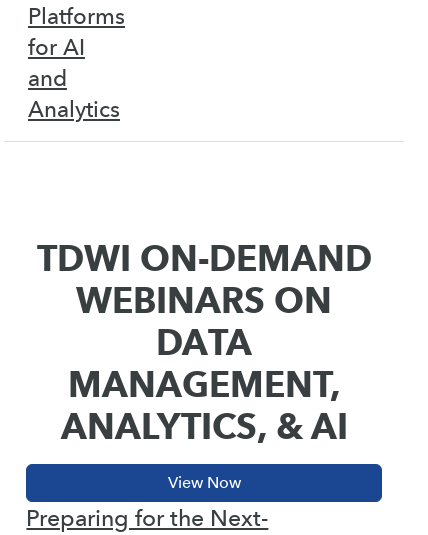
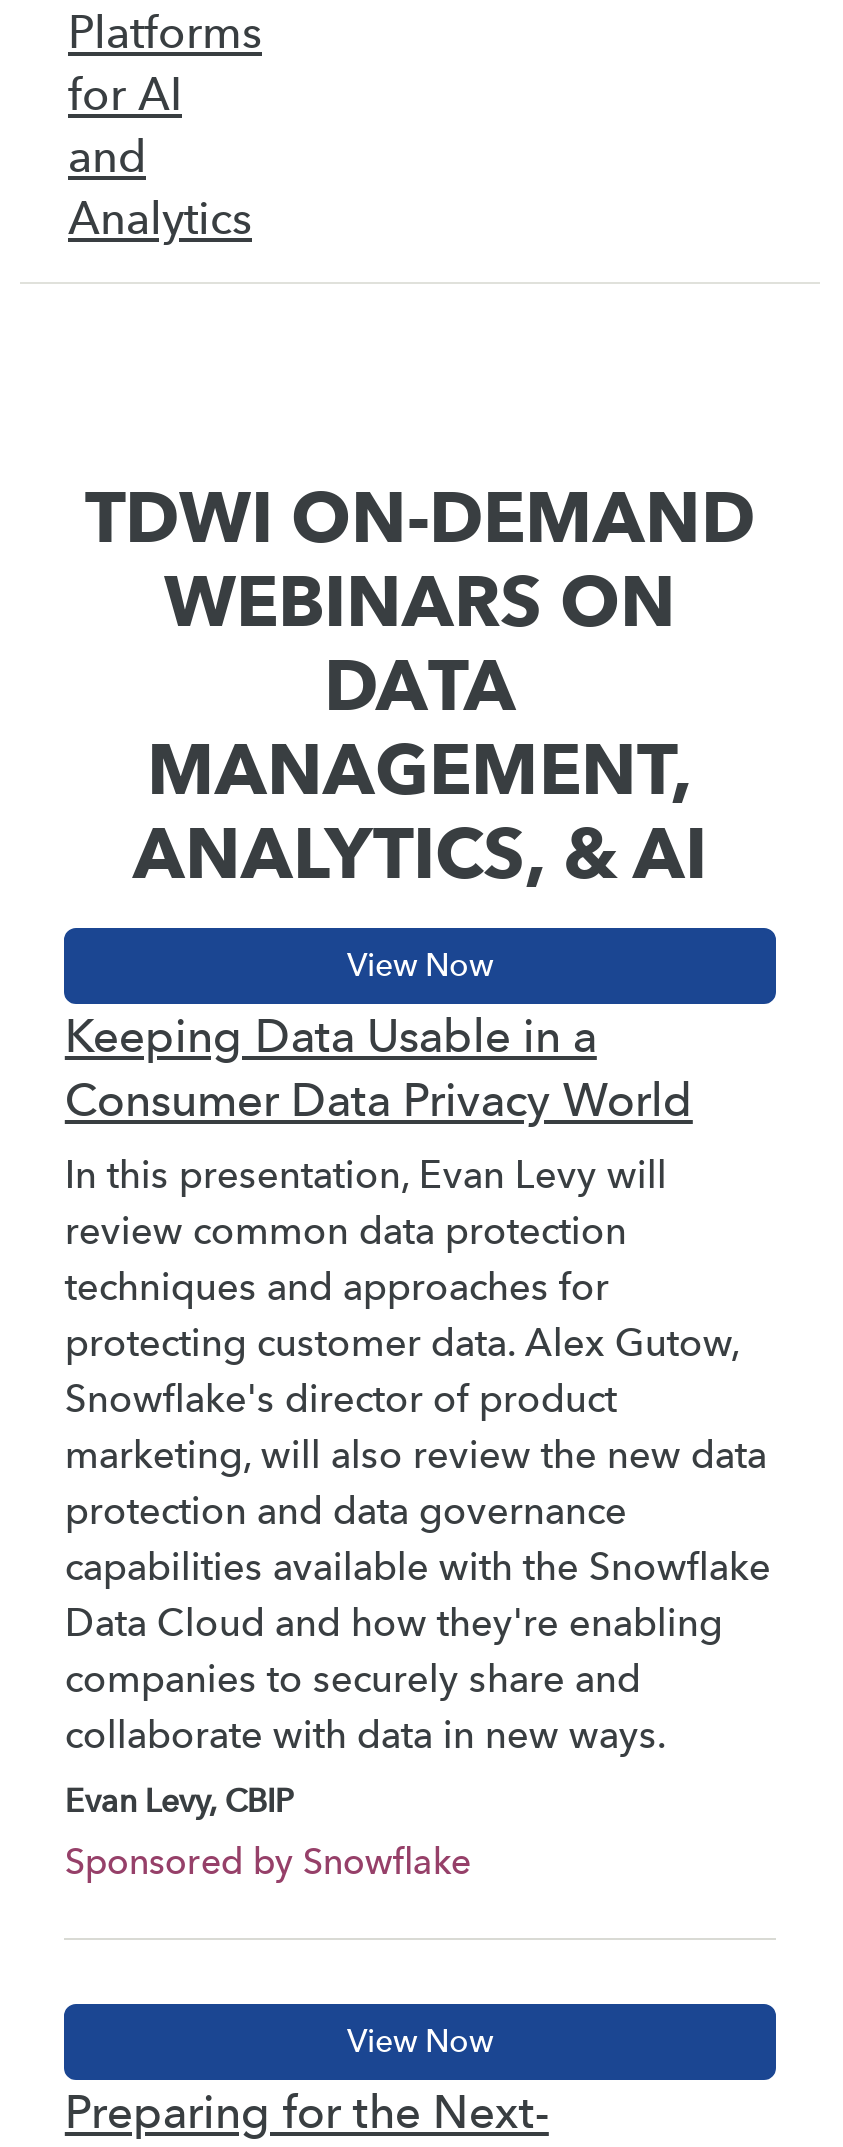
none -> [65,1007,771,1884] Keeping Data Usable in a | Consumer Data Privacy World | In this presentation, Evan Levy will | review common data protection | techniques and approaches for | protecting customer data. Alex Gutow, | Snowflake's director of product | marketing, will also review the new data | protection and data governance | capabilities available with the Snowflake | Data Cloud and how they're enabling | companies to securely share and | collaborate with data in new ways. | Evan Levy, CBIP | Sponsored by Snowflake

